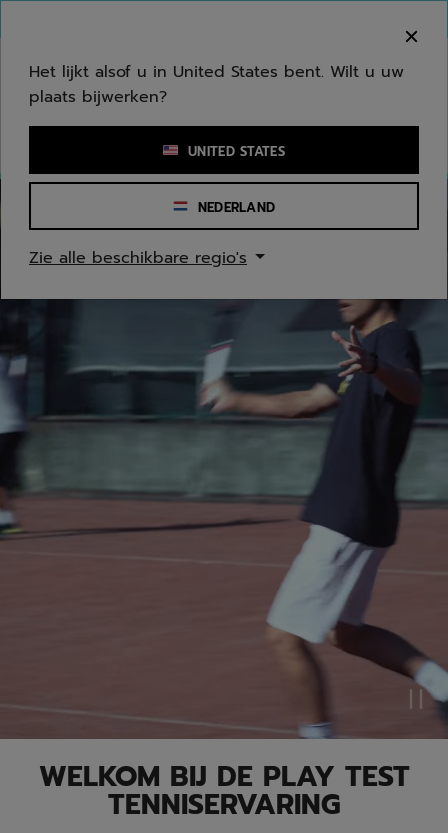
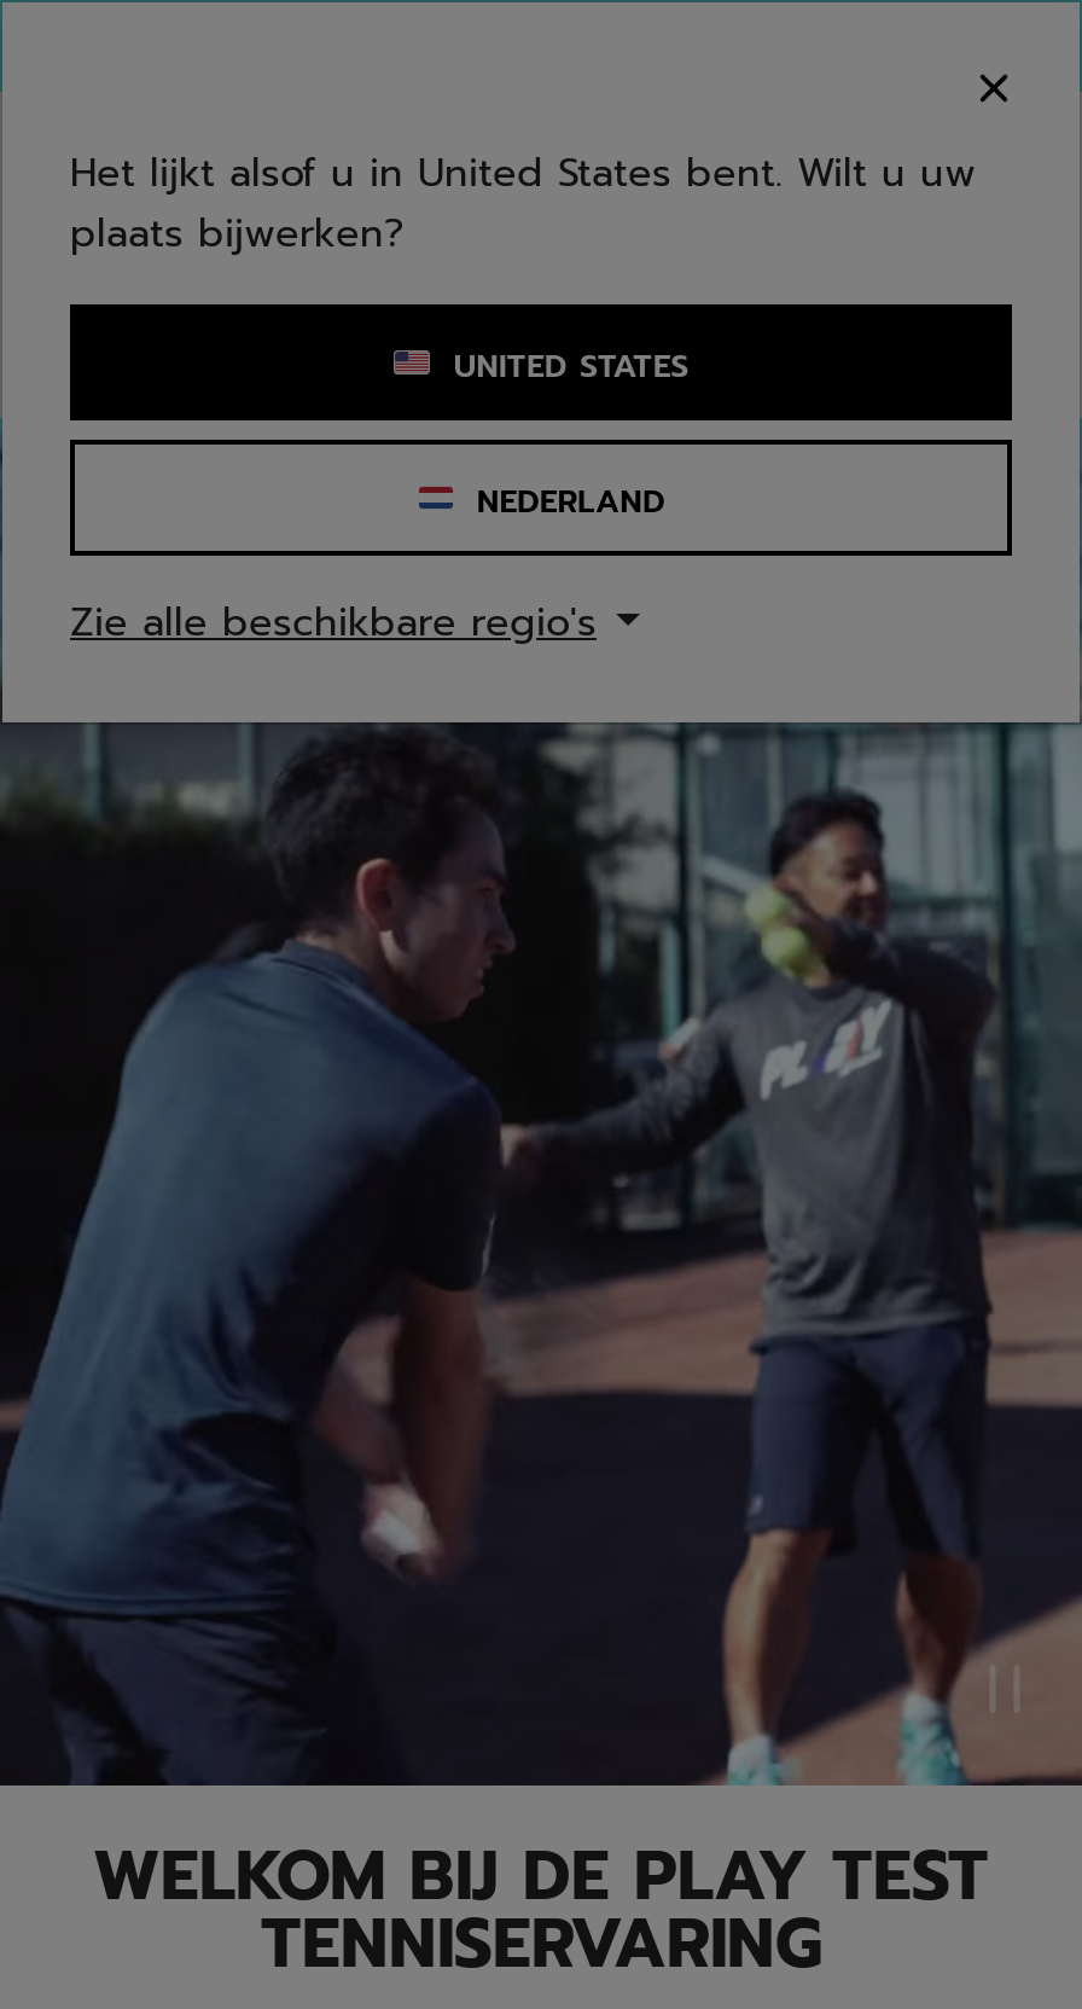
[3,291,445,740] [image] -> [7,720,1075,1788] [image]

